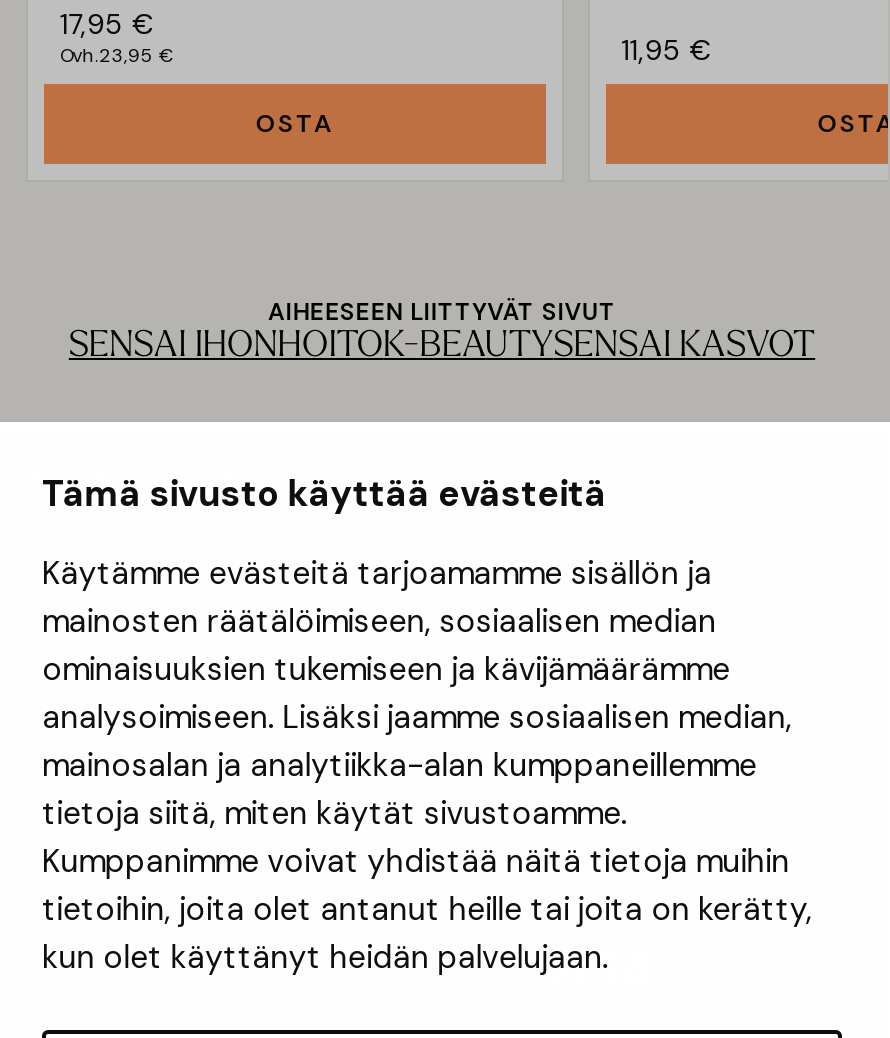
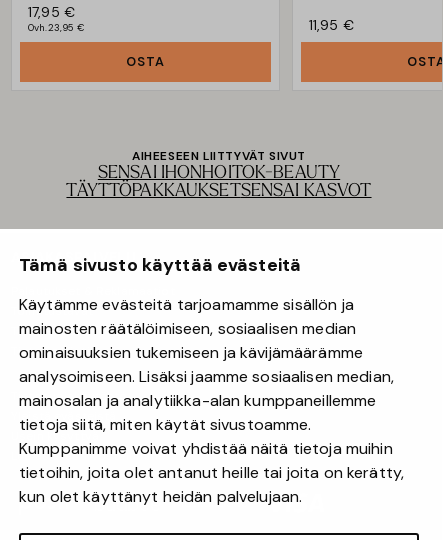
[69,328,815,366] SENSAI IHONHOITOK-BEAUTYSENSAI KASVOT -> [66,164,371,201] SENSAI IHONHOITOK-BEAUTY | TÄYTTÖPAKKAUKSETSENSAI KASVOT

